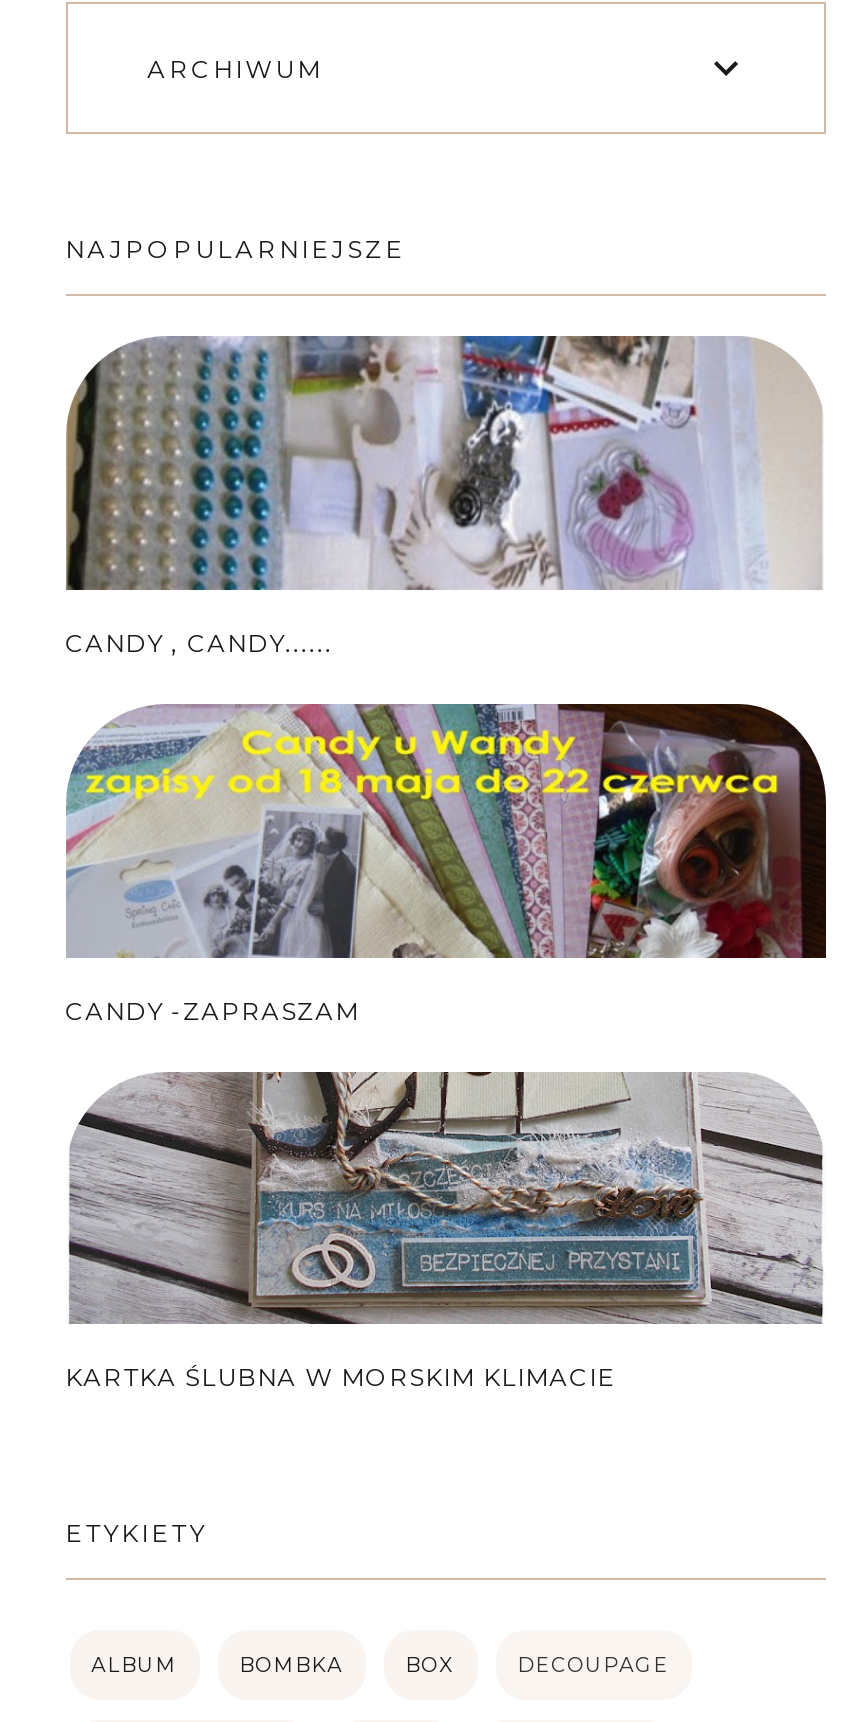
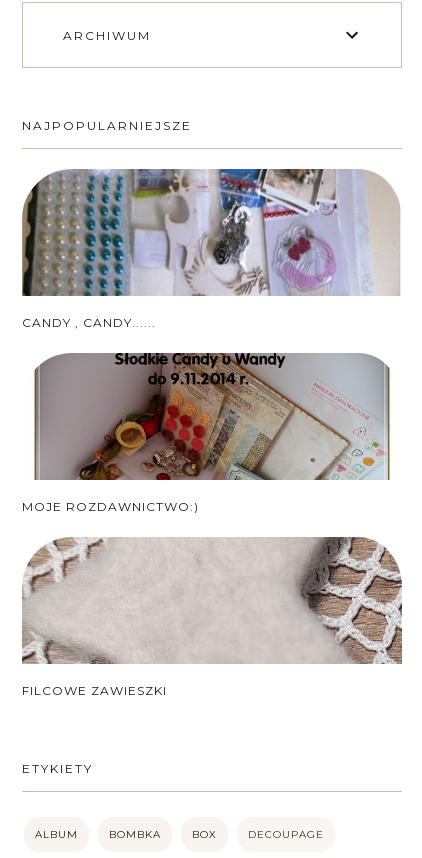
[64,702,828,1026] [image] | CANDY -ZAPRASZAM -> [22,352,402,514] [image] | MOJE ROZDAWNICTWO:)
[65,1070,826,1393] [image] | KARTKA ŚLUBNA W MORSKIM KLIMACIE -> [21,537,403,697] [image] | FILCOWE ZAWIESZKI

